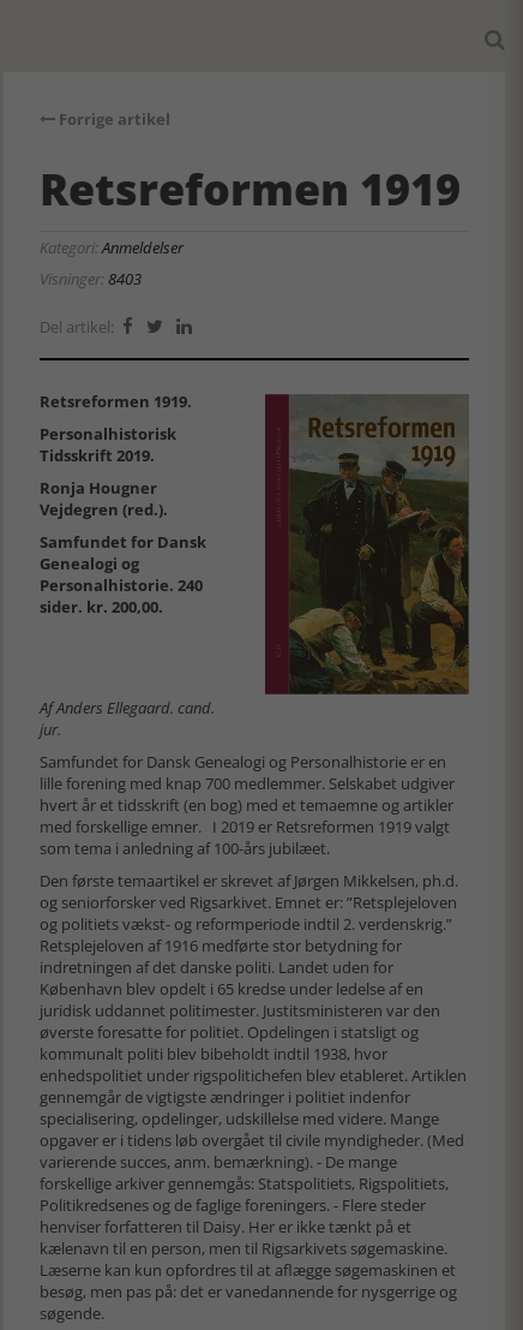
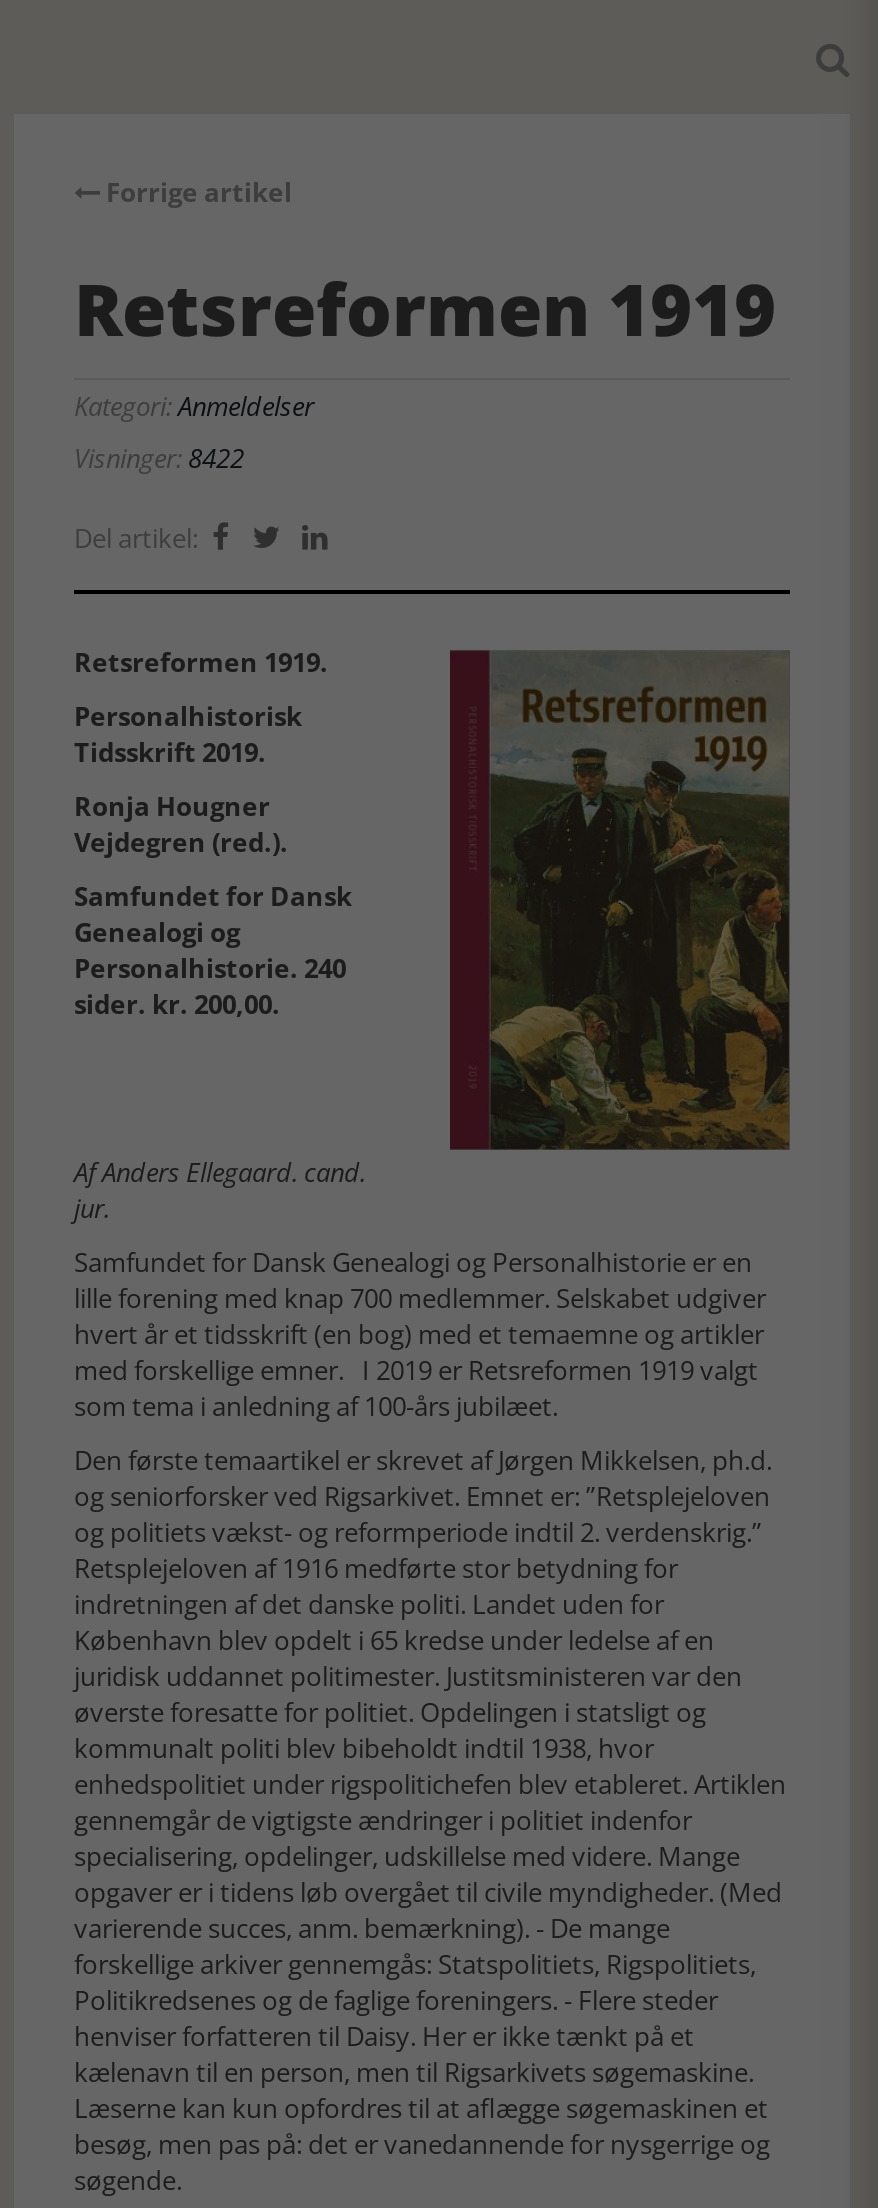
[40,268,142,290] Visninger: 8403 -> [74,440,244,476] Visninger: 8422

